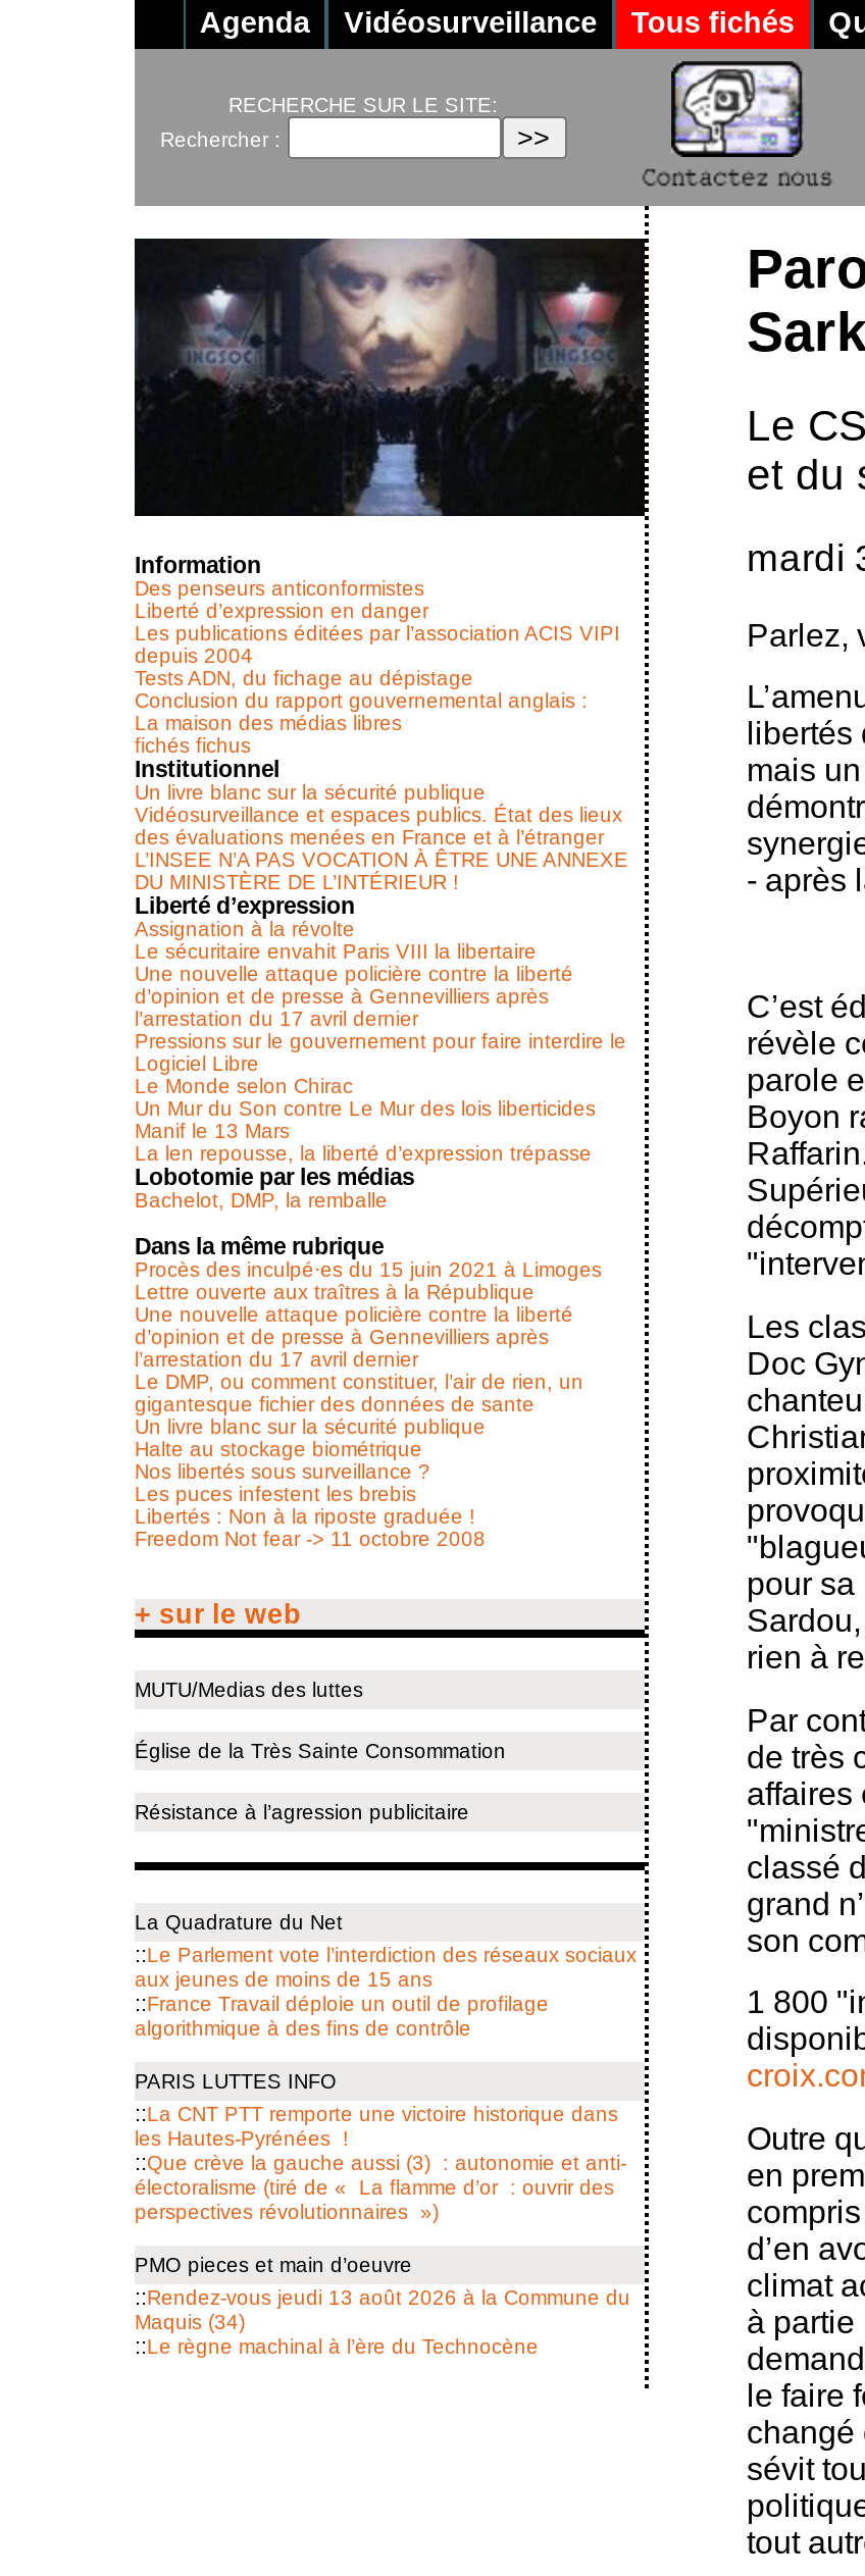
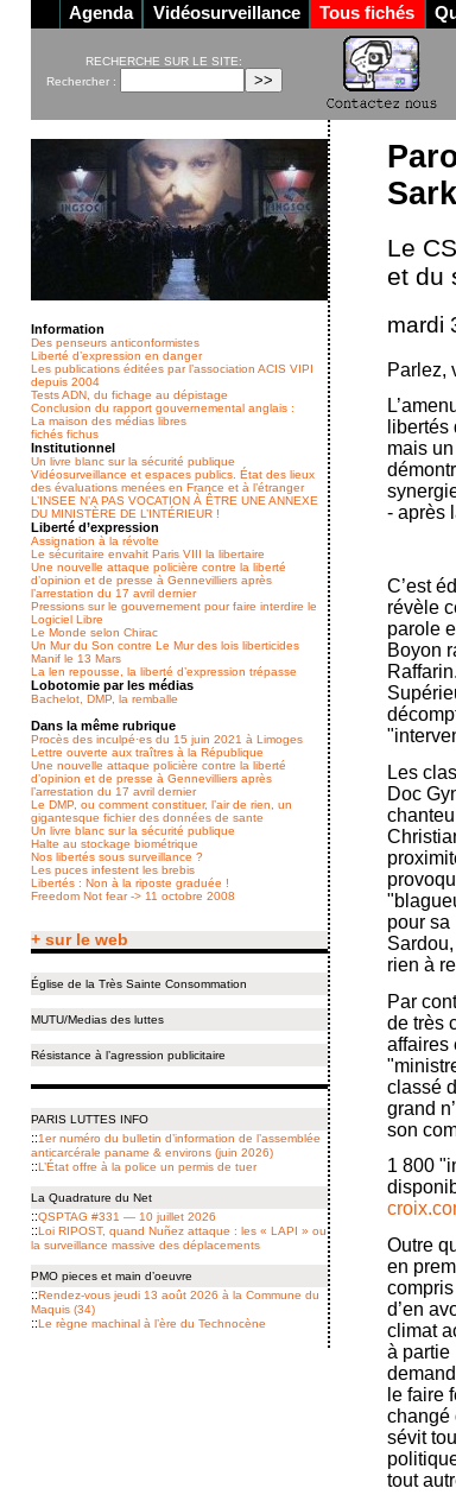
moved [135,1678,363,1701] -> [31,1013,164,1026]: MUTU/Medias des luttes
moved [135,1739,506,1762] -> [31,977,247,990]: Église de la Très Sainte Consommation
moved [135,1910,343,1933] -> [31,1191,152,1204]: La Quadrature du Net
[135,1941,637,2039] :: Le Parlement vote l’interdiction des réseaux sociaux | aux jeunes de moins de 15 ans | ::France Travail déploie un outil de profilage | algorithmique à des fins de contrôle -> none
moved [135,2069,337,2092] -> [31,1112,148,1125]: PARIS LUTTES INFO
[135,2100,626,2222] :: La CNT PTT remporte une victoire historique dans | les Hautes-Pyrénées ! | ::Que crève la gauche aussi (3) : autonomie et anti- | électoralisme (tiré de « La flamme d’or : ouvrir des | perspectives révolutionnaires ») -> [31,1130,327,1251] :: 1er numéro du bulletin d’information de l’assemblée | anticarcérale paname & environs (juin 2026) | :: L’État offre à la police un permis de tuer | ::QSPTAG #331 — 10 juillet 2026 | ::Loi RIPOST, quand Nuñez attaque : les « LAPI » ou | la surveillance massive des déplacements
moved [135,2253,630,2357] -> [31,1269,319,1330]: PMO pieces et main d’oeuvre | ::Rendez-vous jeudi 13 août 2026 à la Commune du | Maquis (34) | :: Le règne machinal à l’ère du Technocène

